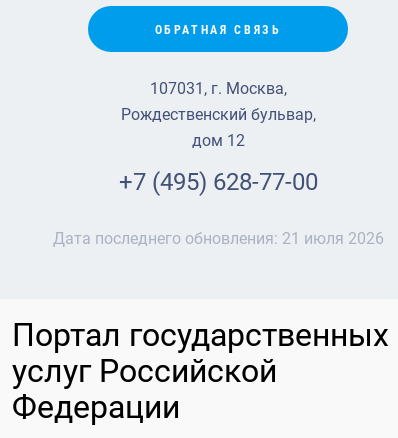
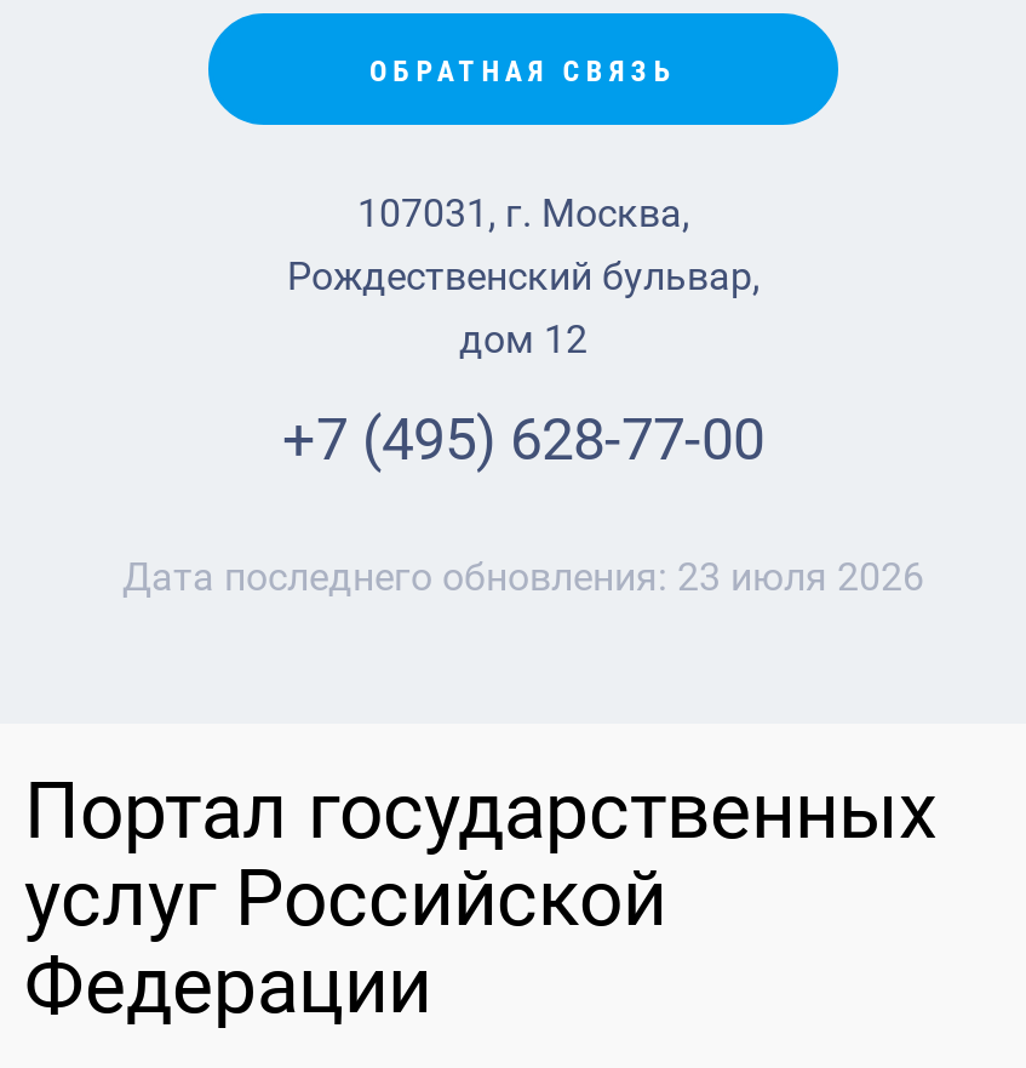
[52,229,383,248] Дата последнего обновления: 21 июля 2026 -> [122,554,924,600] Дата последнего обновления: 23 июля 2026

